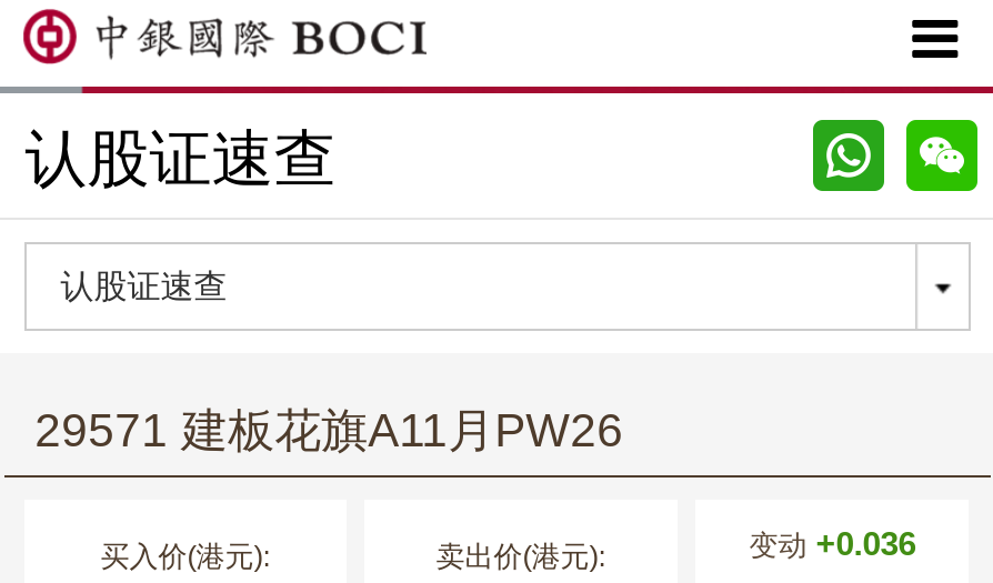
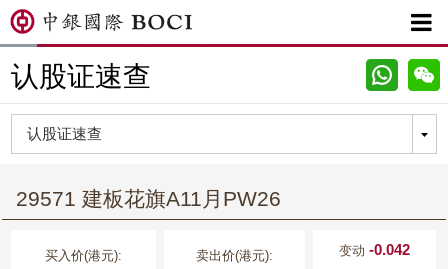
[749,524,916,562] 变动+0.036 -> [339,241,410,258] 变动-0.042

